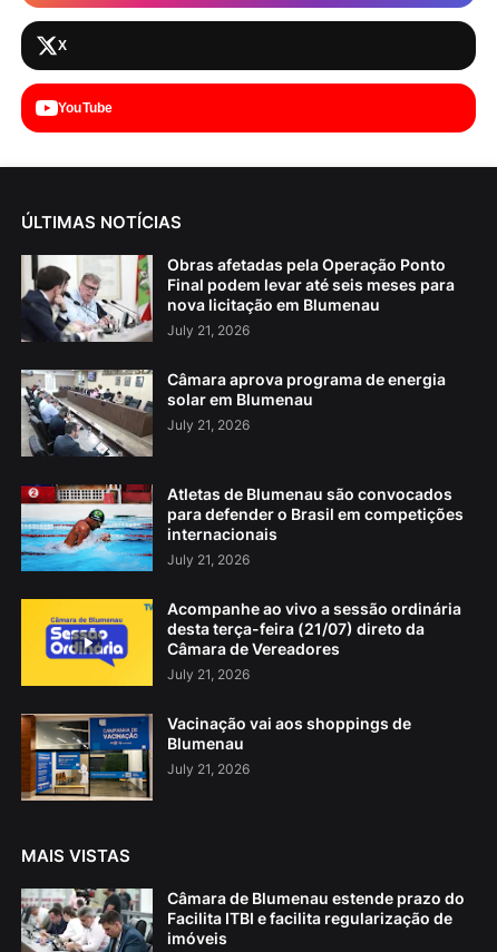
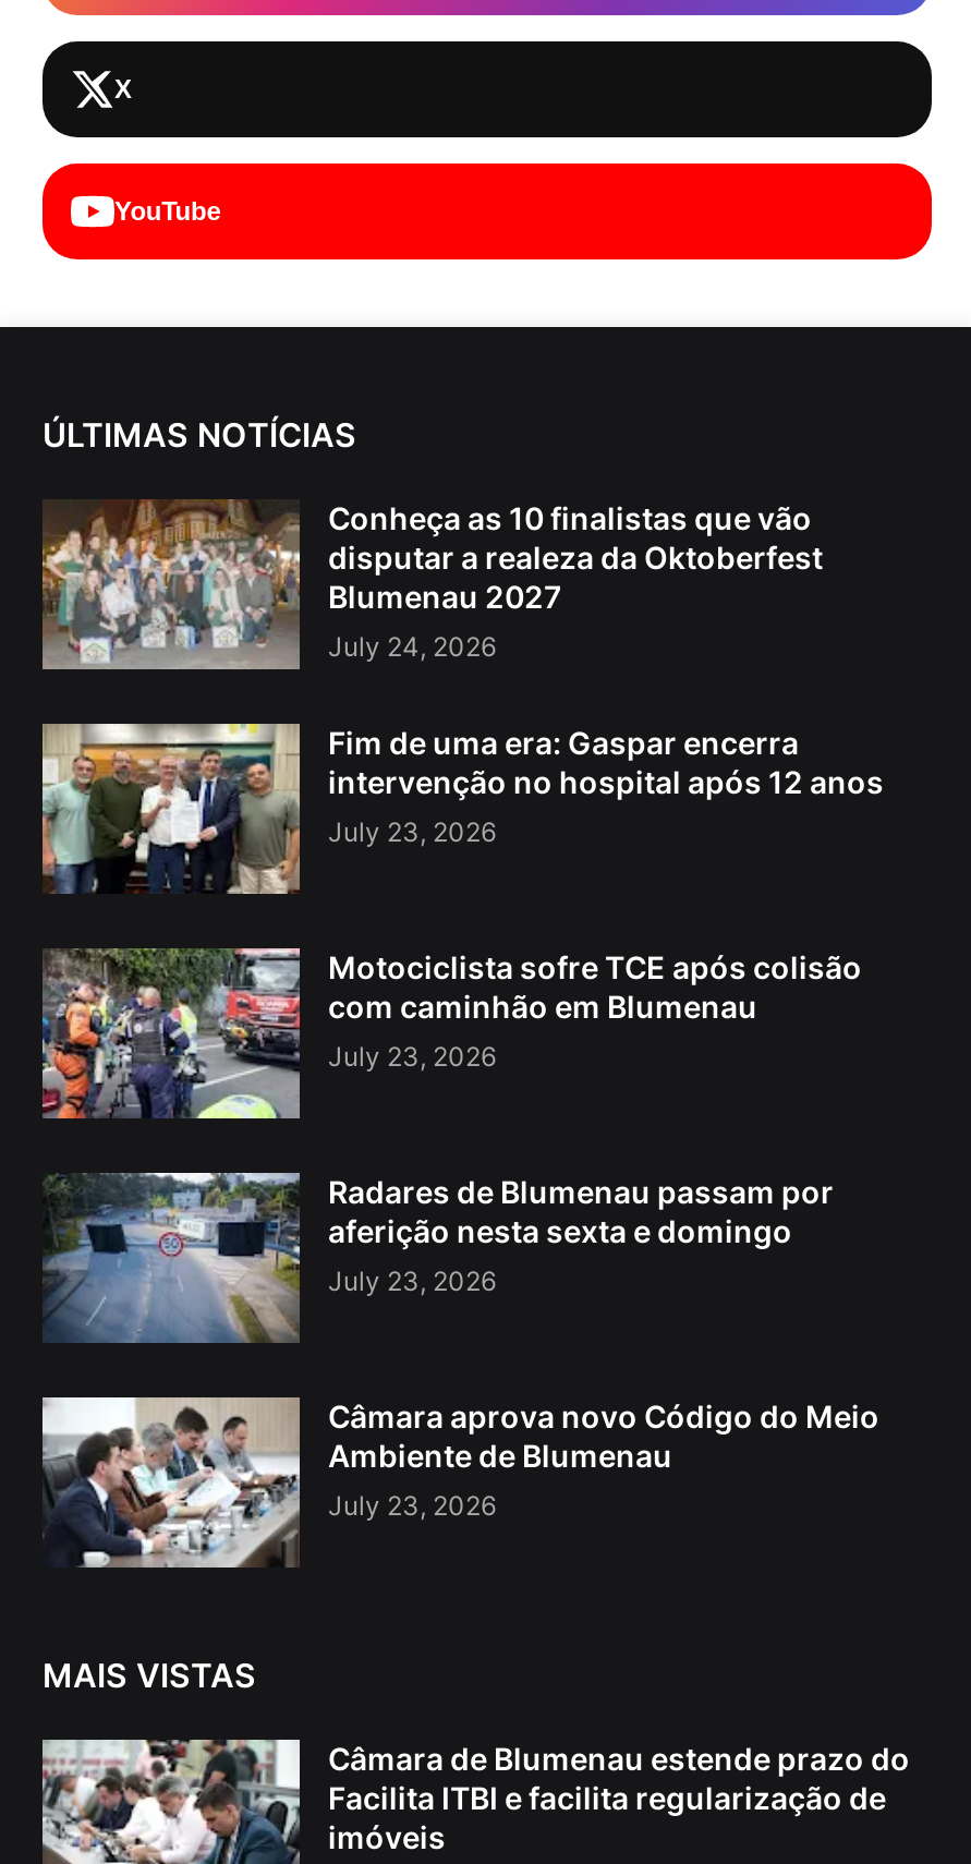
[20,254,455,342] [image] | Obras afetadas pela Operação Ponto | Final podem levar até seis meses para | nova licitação em Blumenau | July 21, 2026 -> [40,499,823,671] [image] | Conheça as 10 finalistas que vão | disputar a realeza da Oktoberfest | Blumenau 2027 | July 24, 2026
[20,370,446,458] [image] | Câmara aprova programa de energia | solar em Blumenau | July 21, 2026 -> [43,724,884,896] [image] | Fim de uma era: Gaspar encerra | intervenção no hospital após 12 anos | July 23, 2026
[20,484,464,572] [image] | Atletas de Blumenau são convocados | para defender o Brasil em competições | internacionais | July 21, 2026 -> [40,946,862,1121] [image] | Motociclista sofre TCE após colisão | com caminhão em Blumenau | July 23, 2026
[20,598,461,687] [image] | Acompanhe ao vivo a sessão ordinária | desta terça-feira (21/07) direto da | Câmara de Vereadores | July 21, 2026 -> [43,1171,834,1345] [image] | Radares de Blumenau passam por | aferição nesta sexta e domingo | July 23, 2026
[20,713,411,802] [image] | Vacinação vai aos shoppings de | Blumenau | July 21, 2026 -> [40,1395,879,1568] [image] | Câmara aprova novo Código do Meio | Ambiente de Blumenau | July 23, 2026

